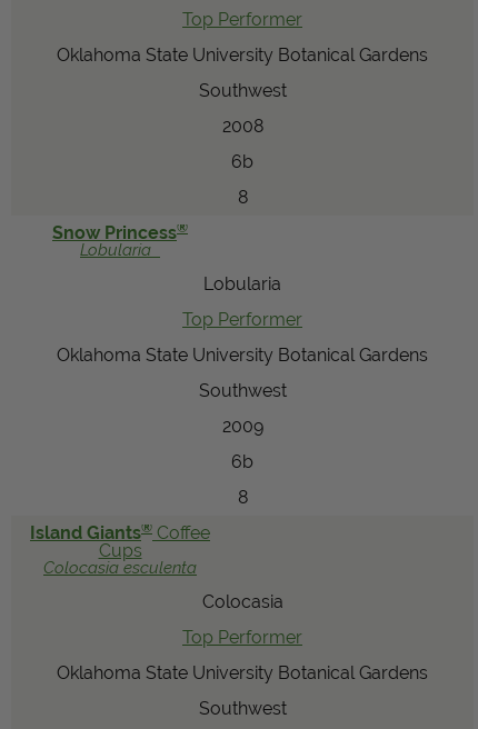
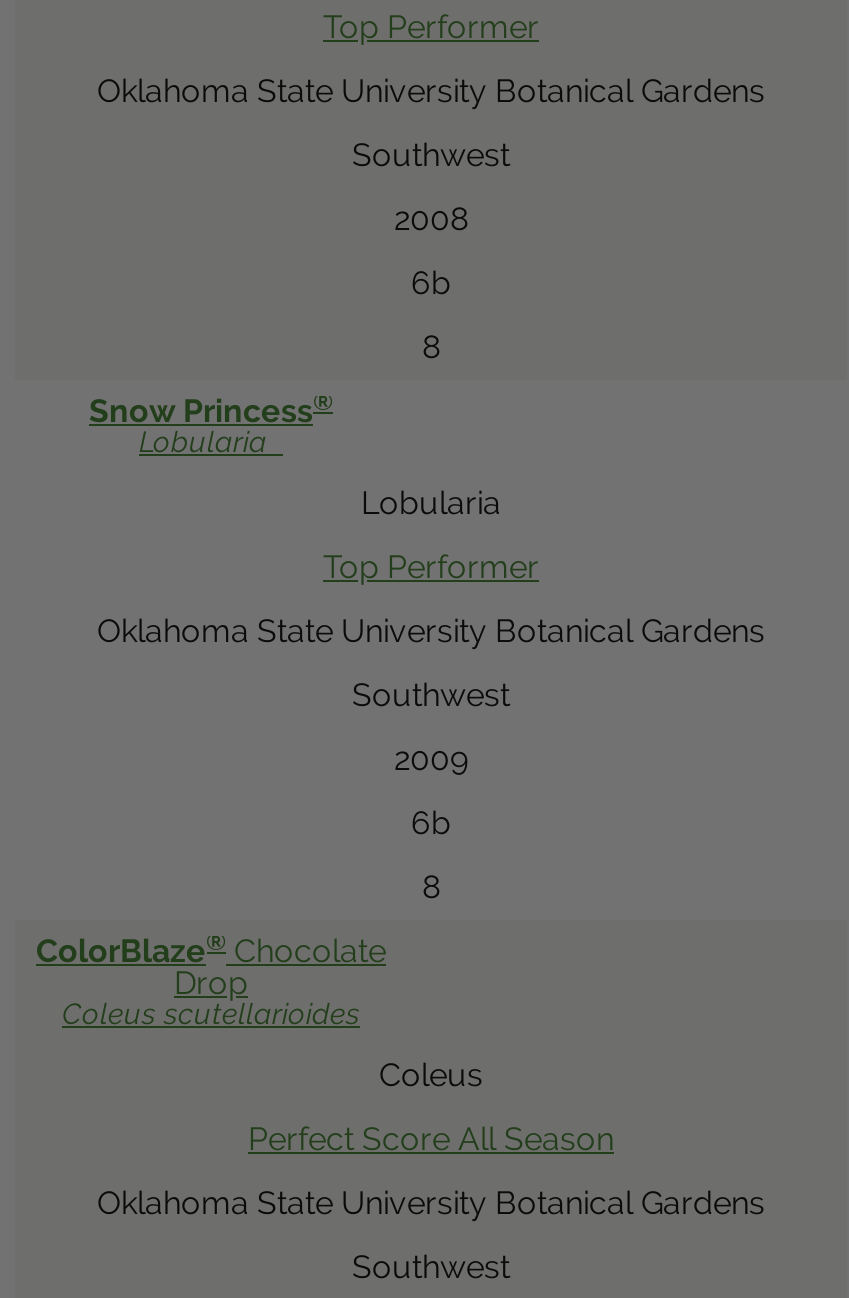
[30,520,210,577] Island Giants® Coffee | Cups | Colocasia esculenta -> [36,929,386,1031] ColorBlaze® Chocolate | Drop | Coleus scutellarioides
[202,592,283,613] Colocasia -> [379,1057,483,1095] Coleus
[182,627,302,648] Top Performer -> [248,1121,614,1159] Perfect Score All Season

